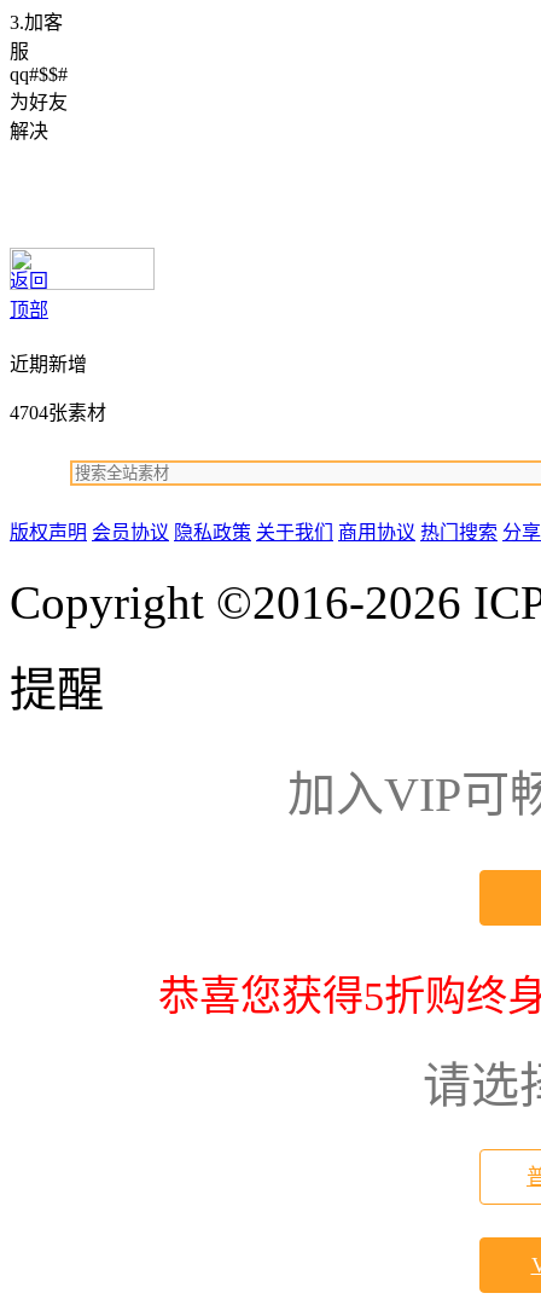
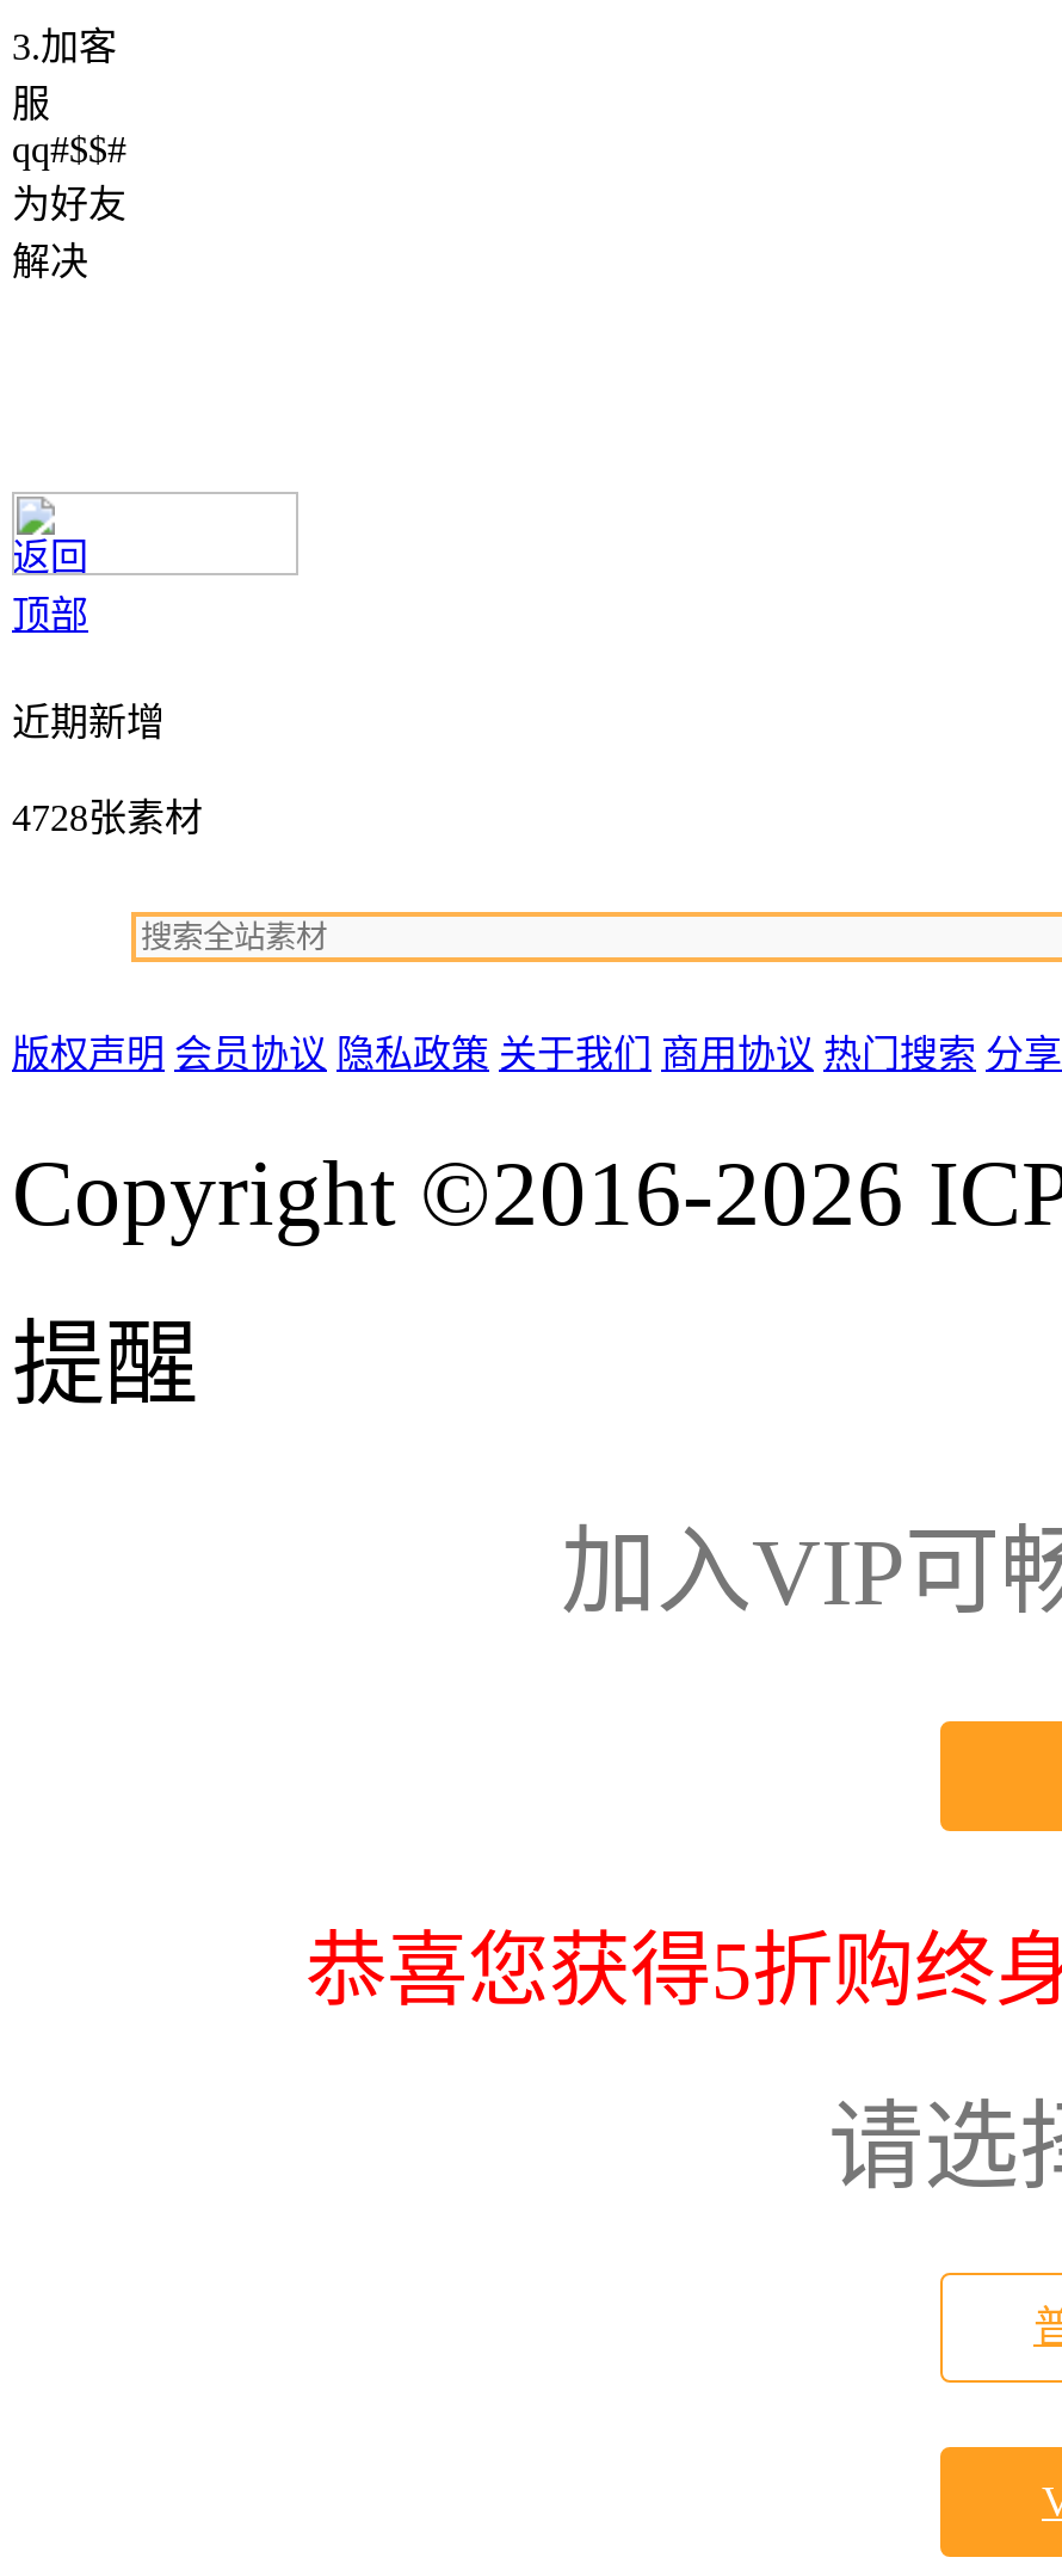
[10,403,106,423] 4704张素材 -> [12,798,203,838] 4728张素材

